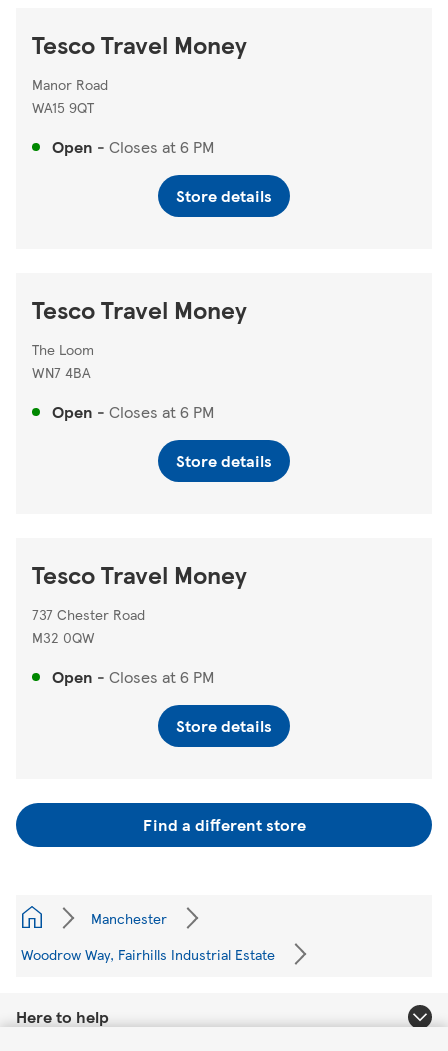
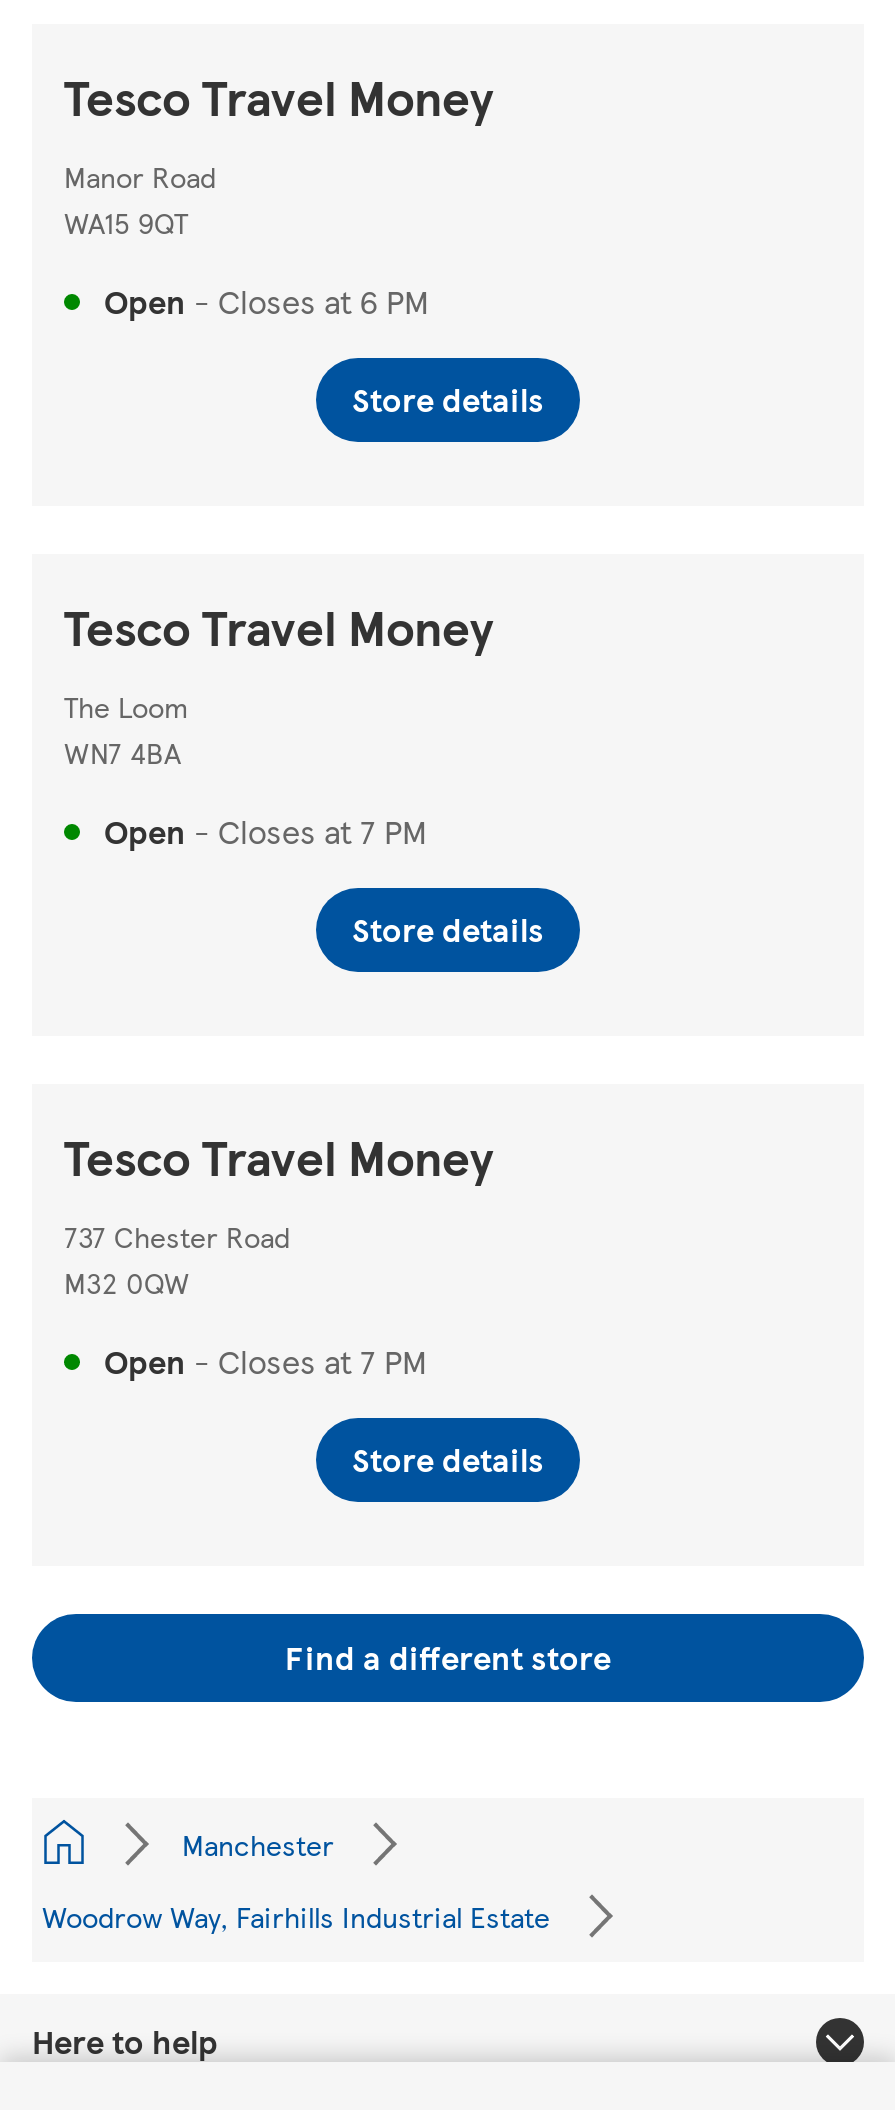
[52,399,214,422] Open - Closes at 6 PM -> [104,807,426,853] Open - Closes at 7 PM
[52,664,214,687] Open - Closes at 6 PM -> [104,1337,426,1383] Open - Closes at 7 PM

